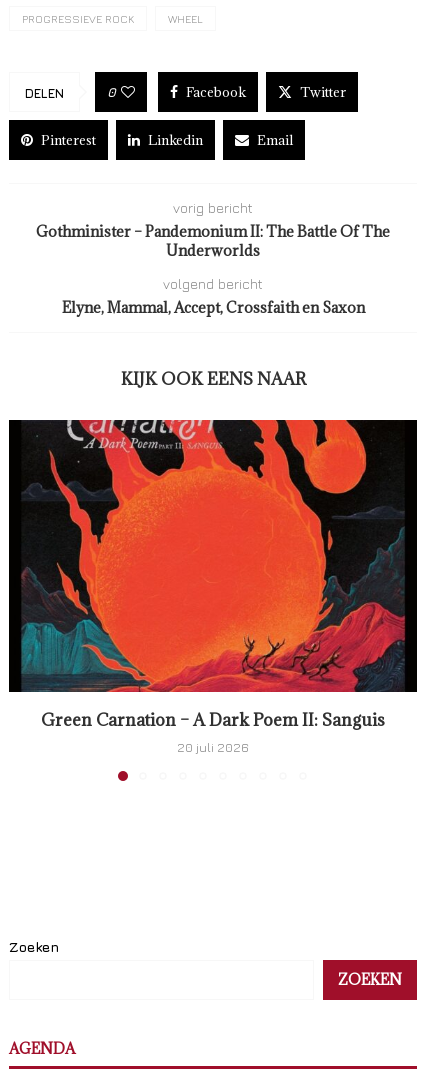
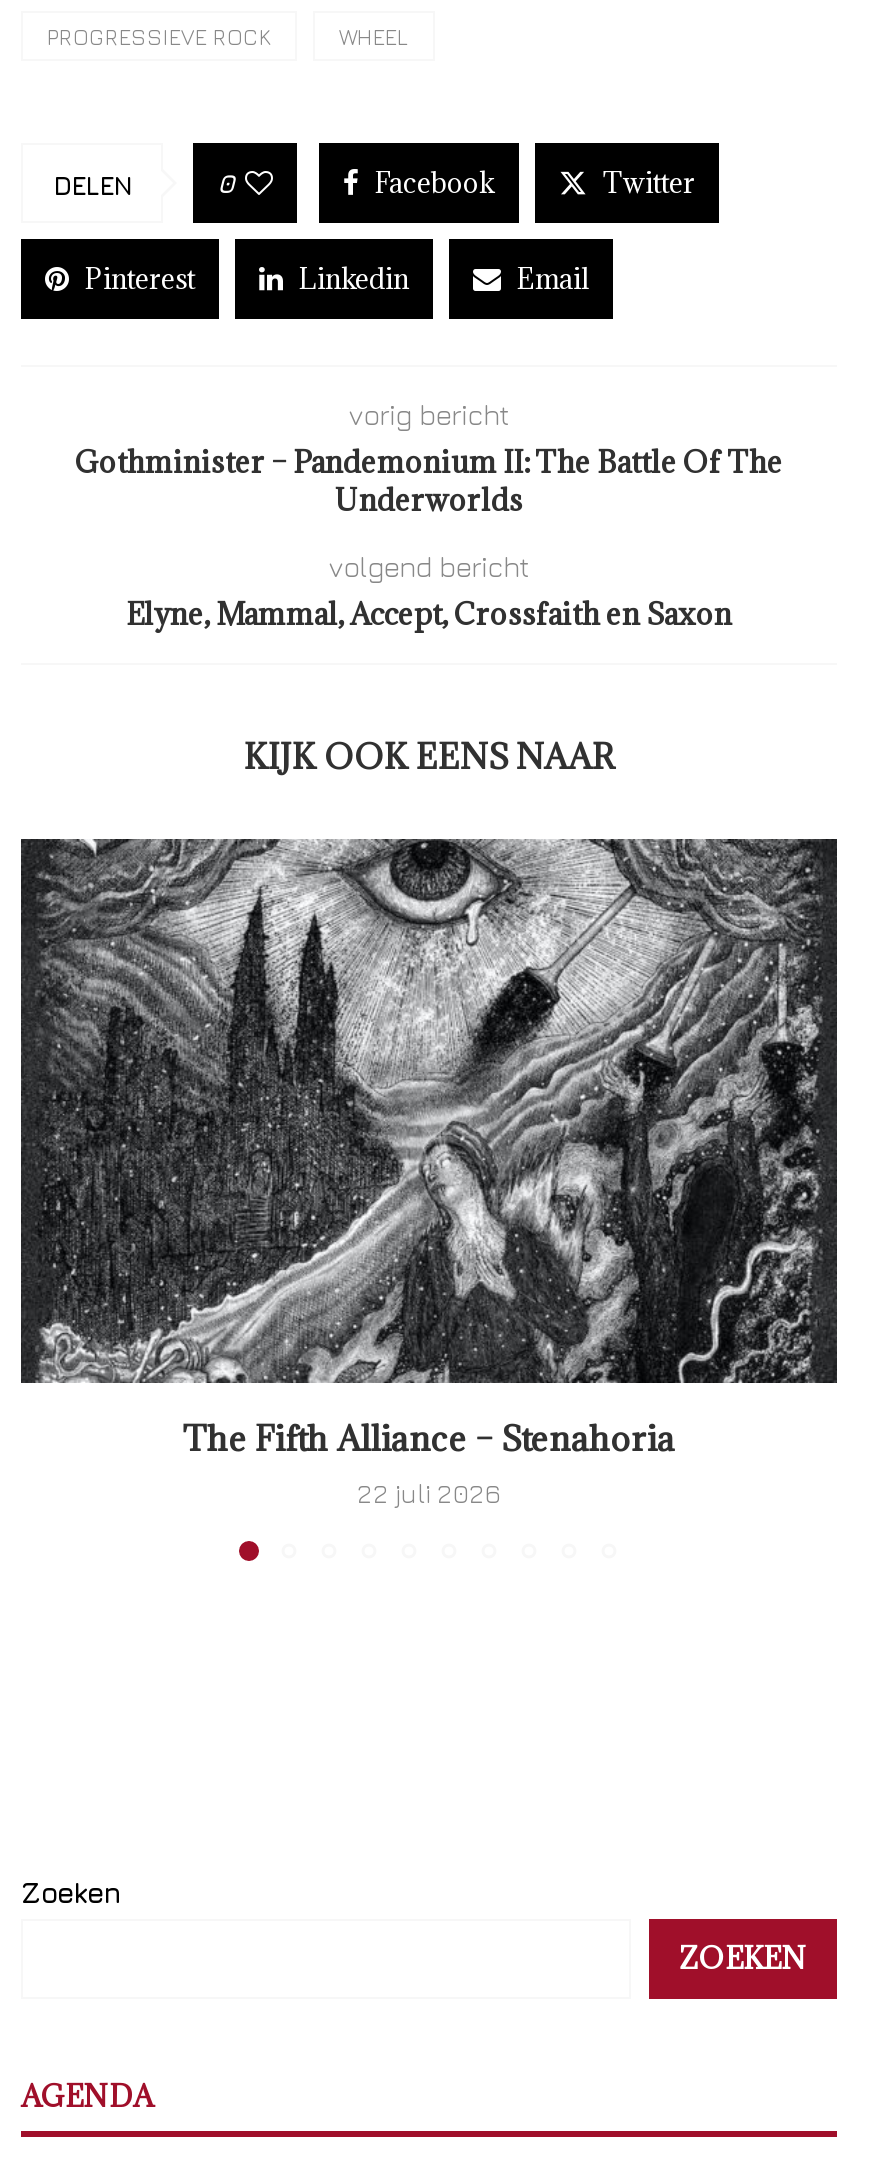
[10,419,416,754] [image] | Green Carnation – A Dark Poem II: Sanguis | 20 juli 2026 -> [21,837,837,1508] [image] | The Fifth Alliance – Stenahoria | 22 juli 2026

